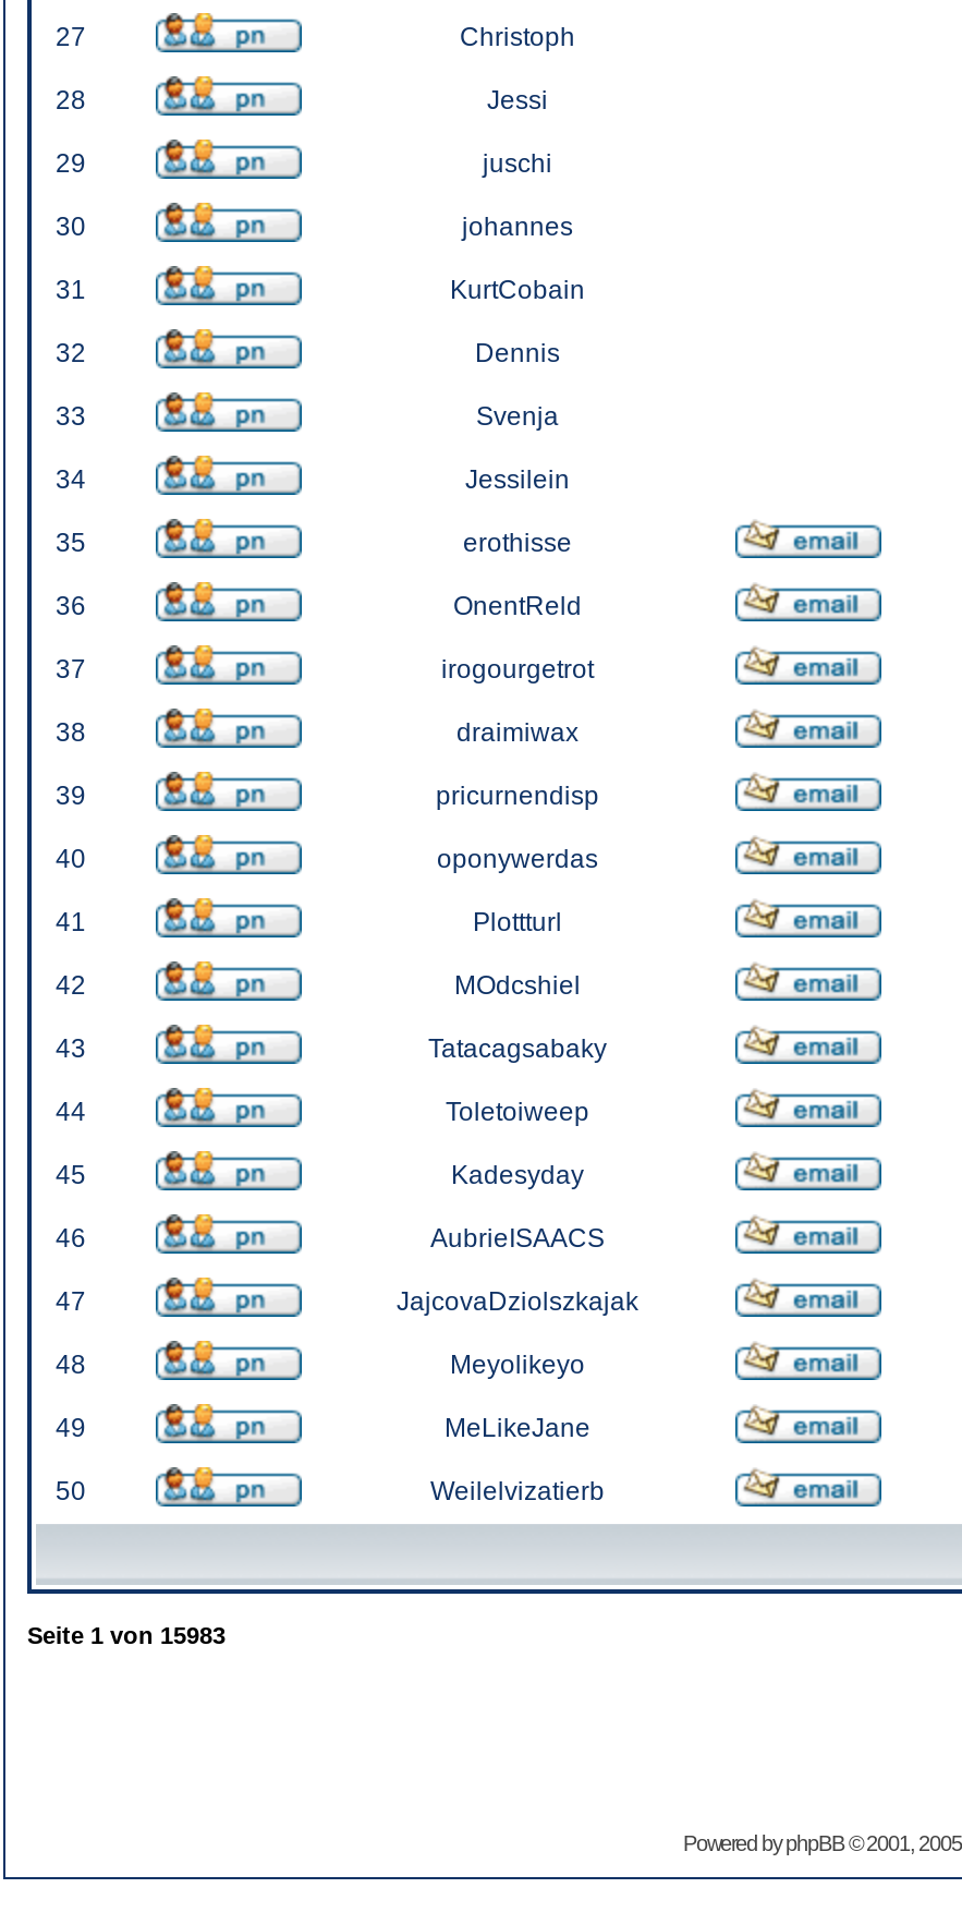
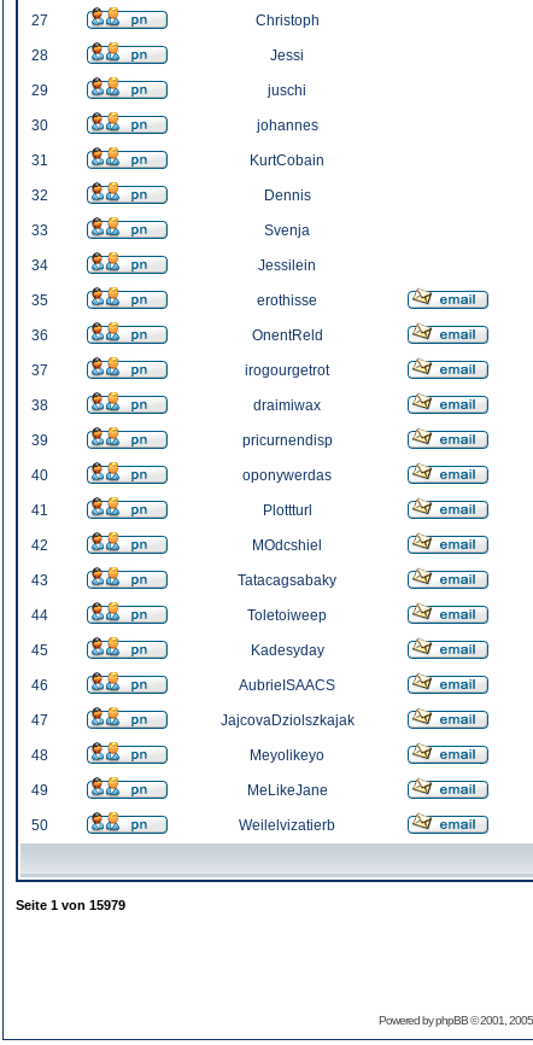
[27,1622,226,1648] Seite 1 von 15983 -> [16,898,125,912] Seite 1 von 15979

